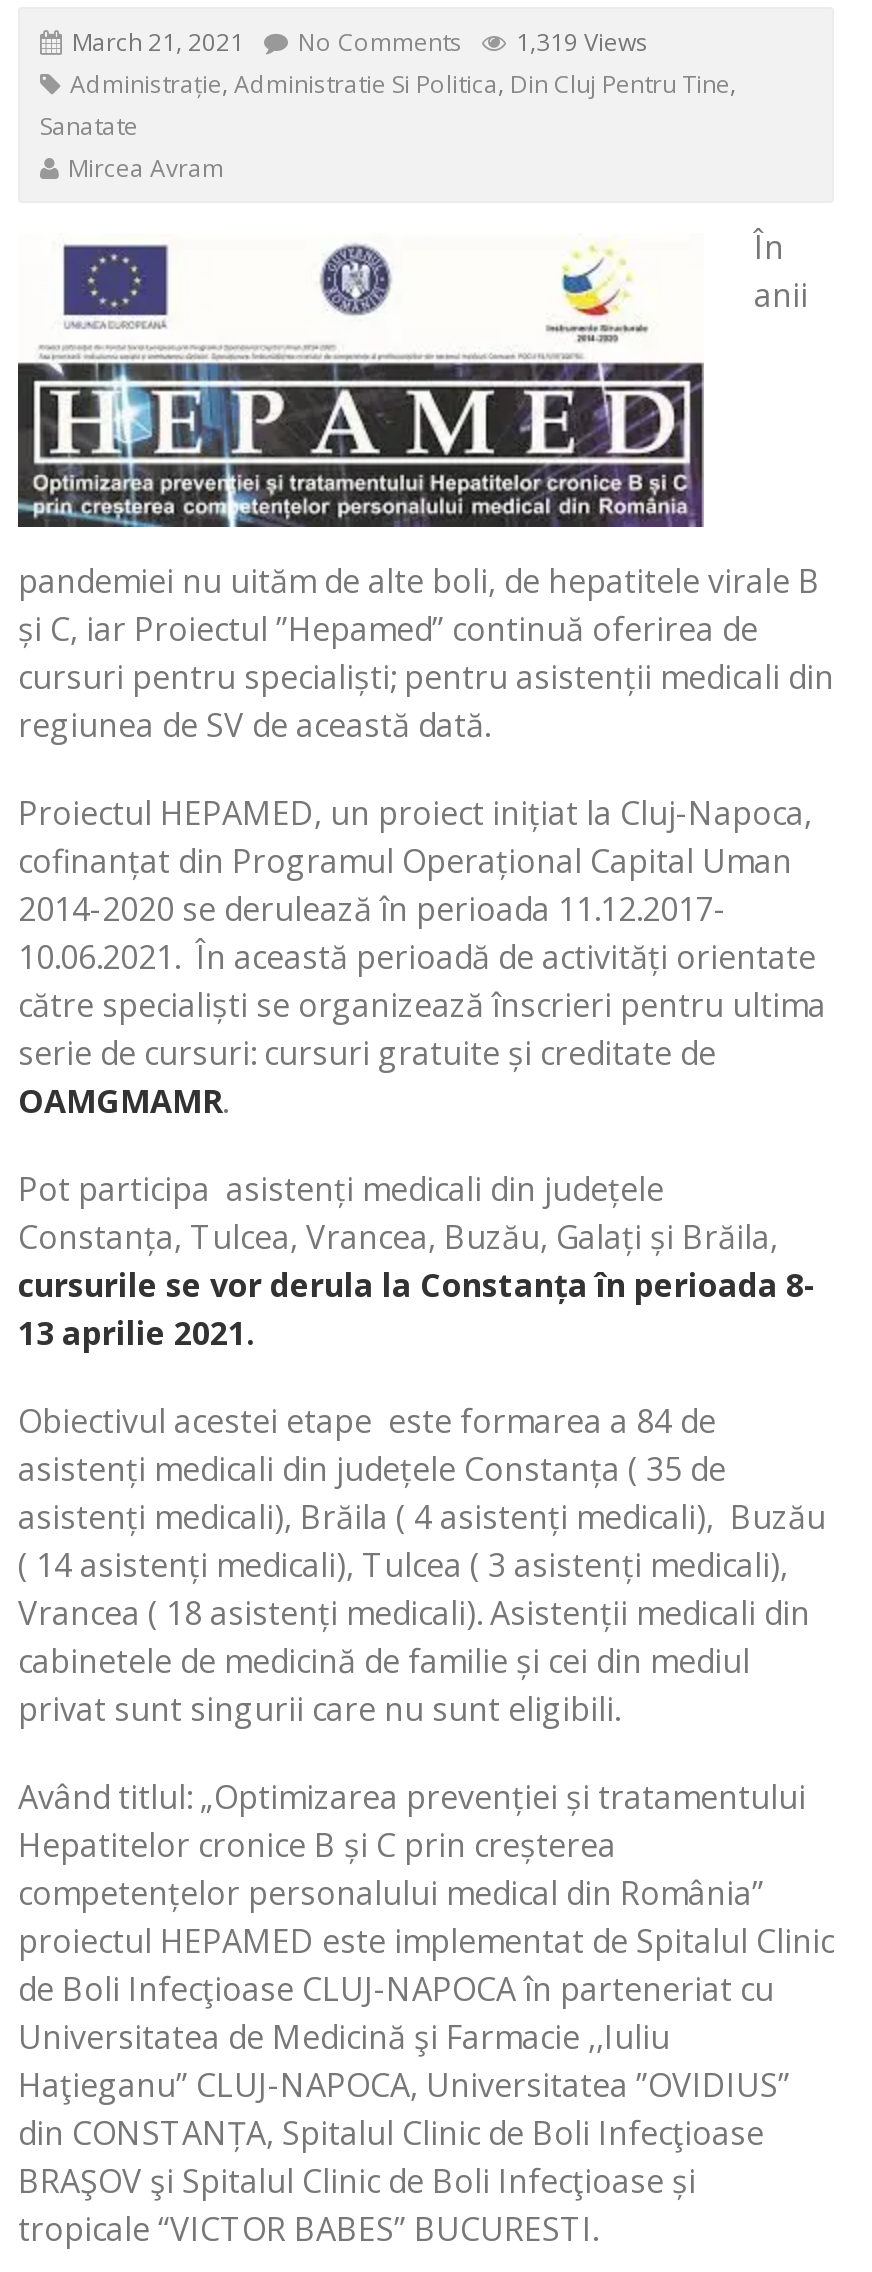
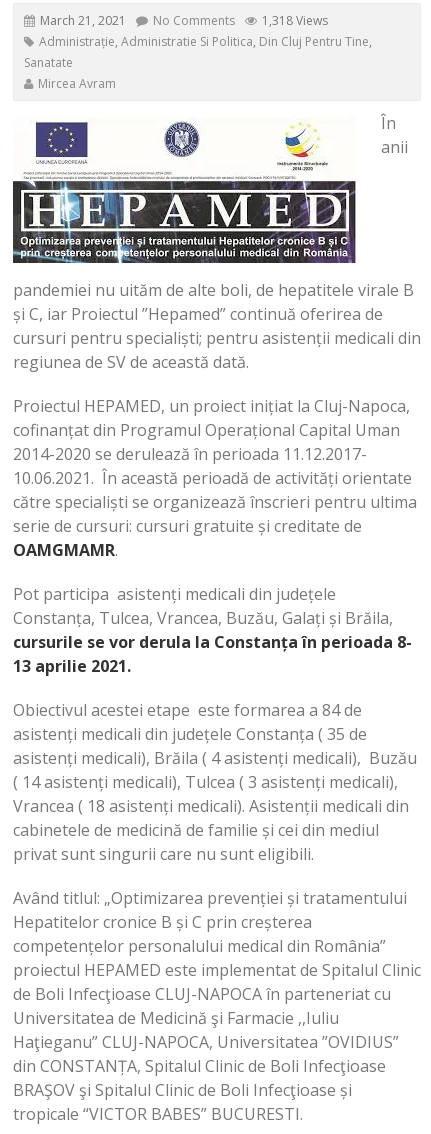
[72,24,648,58] March 21, 2021 No Comments 1,319 Views -> [40,12,328,29] March 21, 2021 No Comments 1,318 Views

